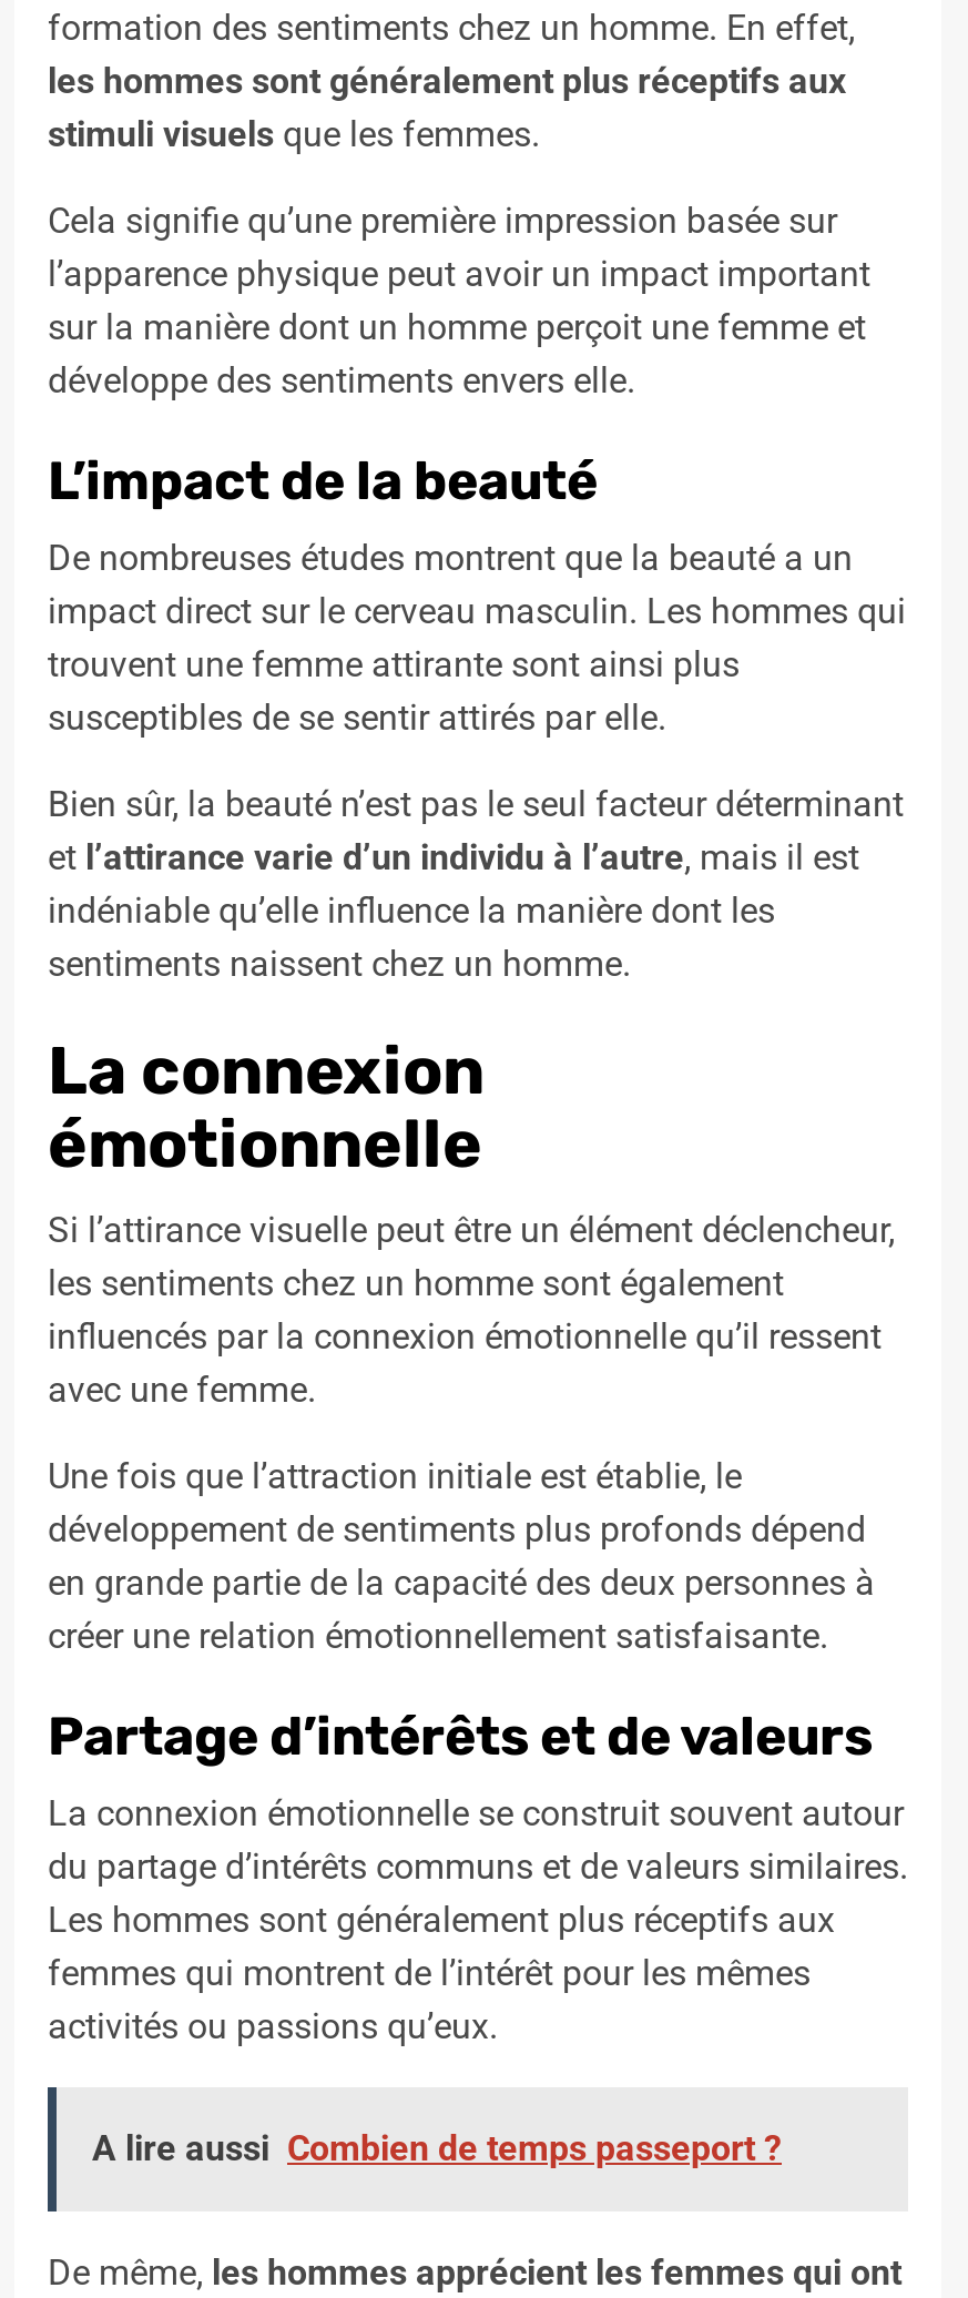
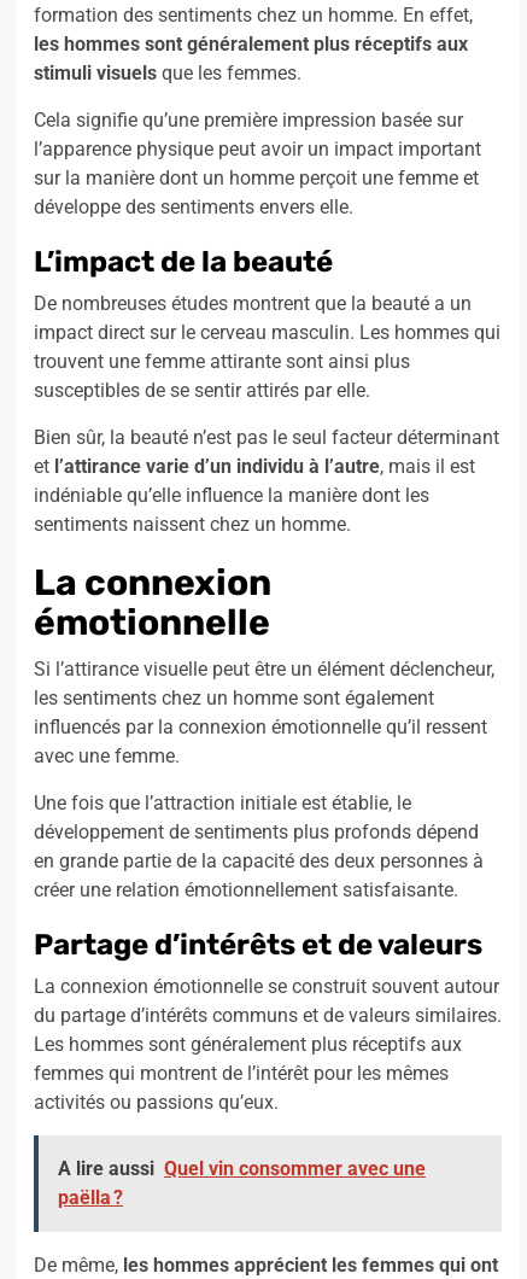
[92,2127,782,2169] A lire aussi Combien de temps passeport ? -> [58,1157,426,1209] A lire aussi Quel vin consommer avec une | paëlla ?

